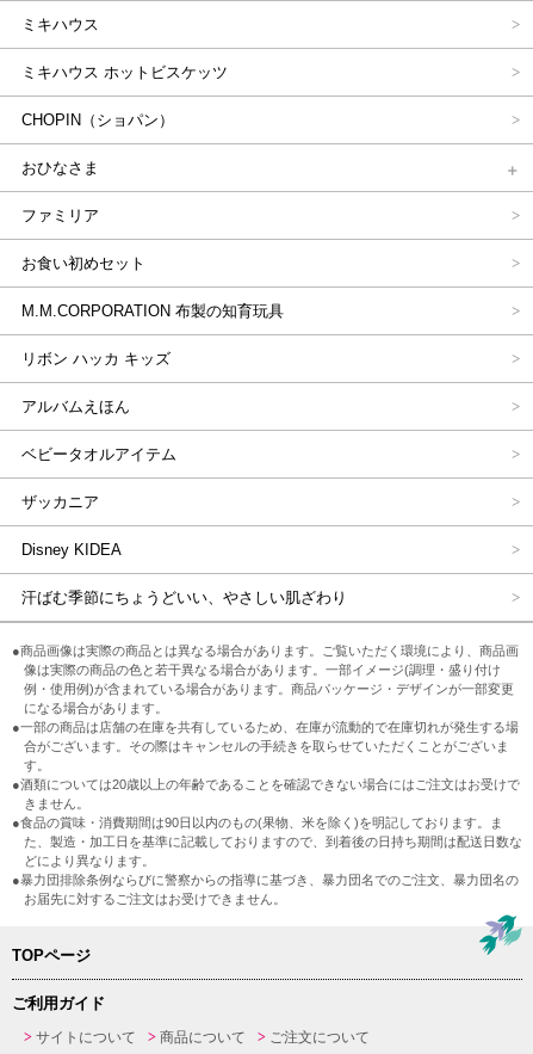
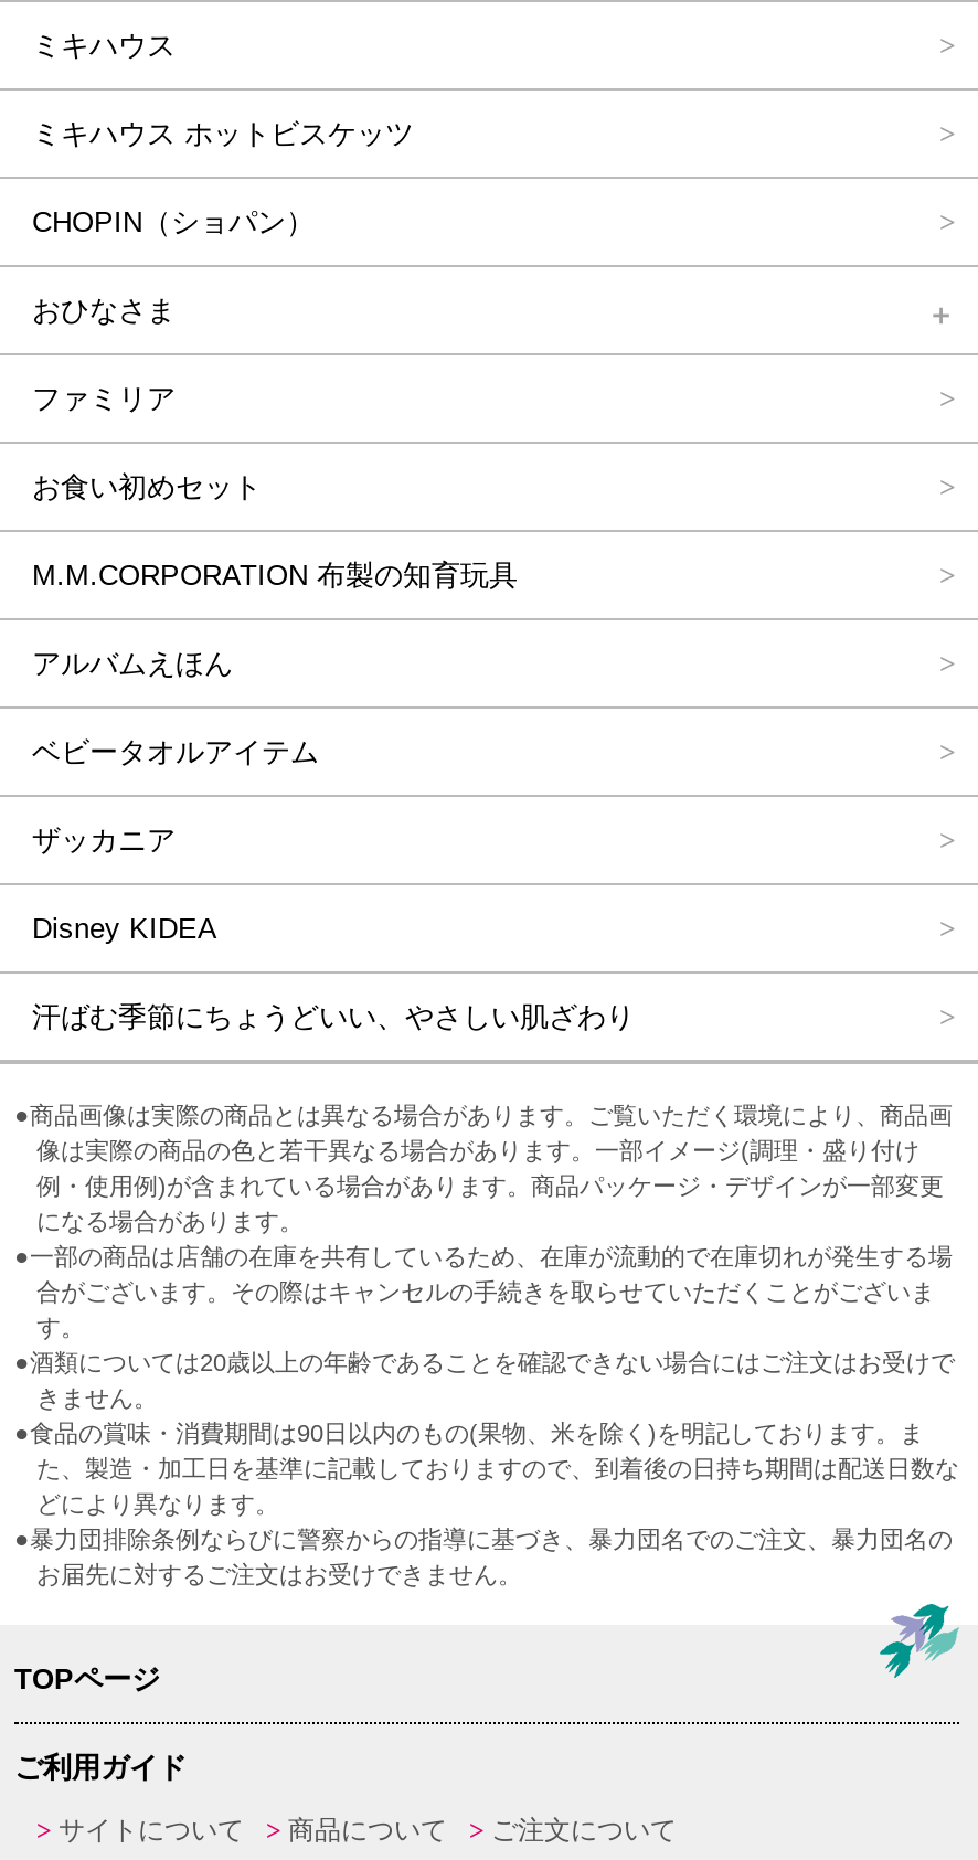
[21,350,171,367] リボン ハッカ キッズ -> none

